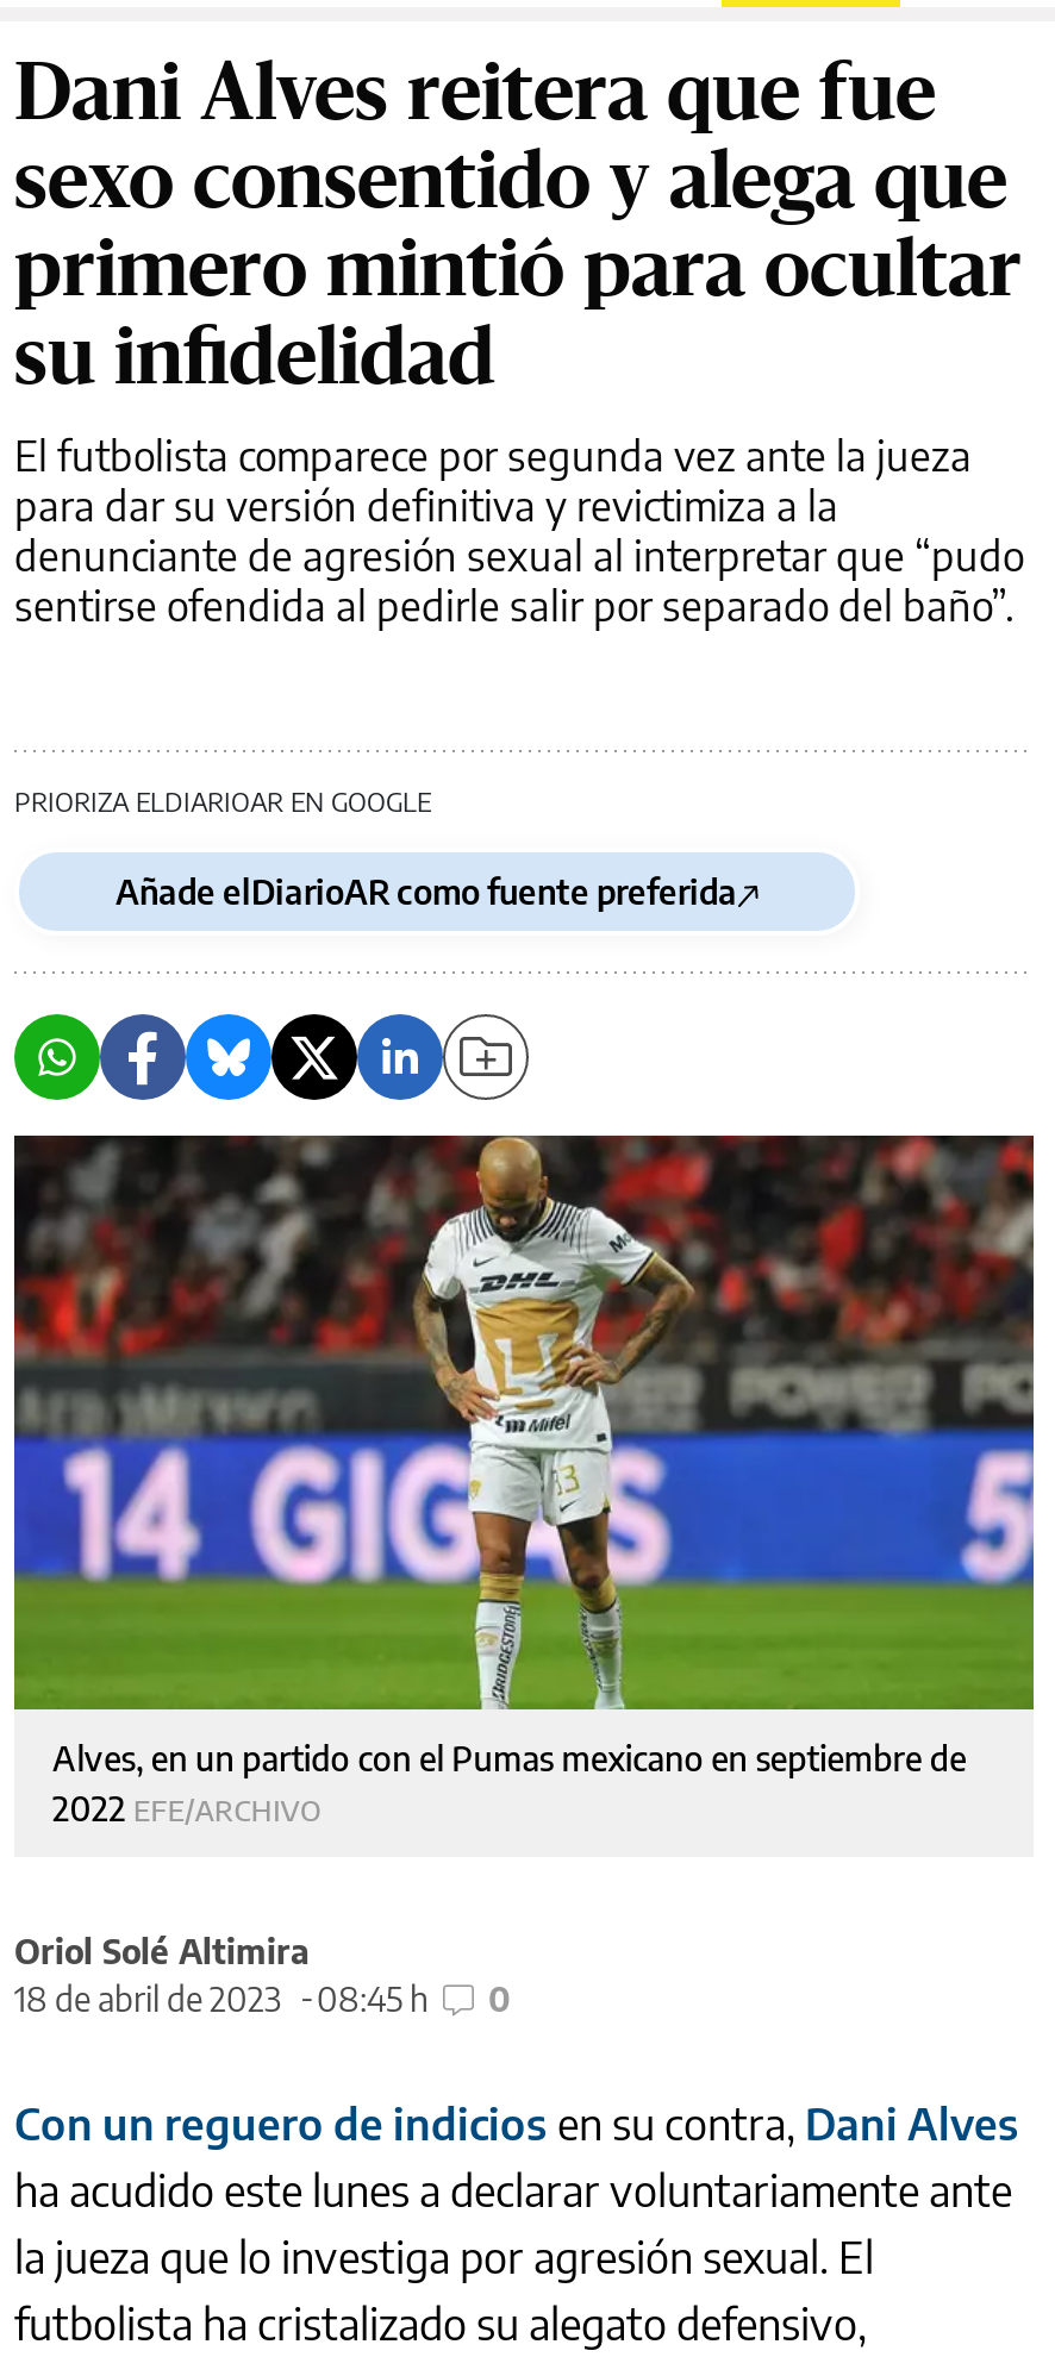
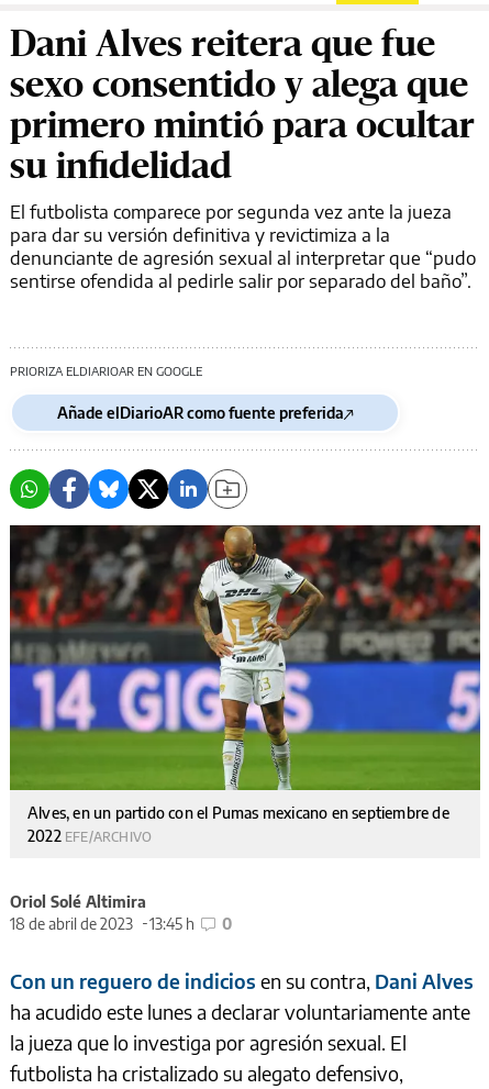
[14,1979,510,2019] 18 de abril de 2023 08:45 h 0 -> [10,914,232,933] 18 de abril de 2023 13:45 h 0

